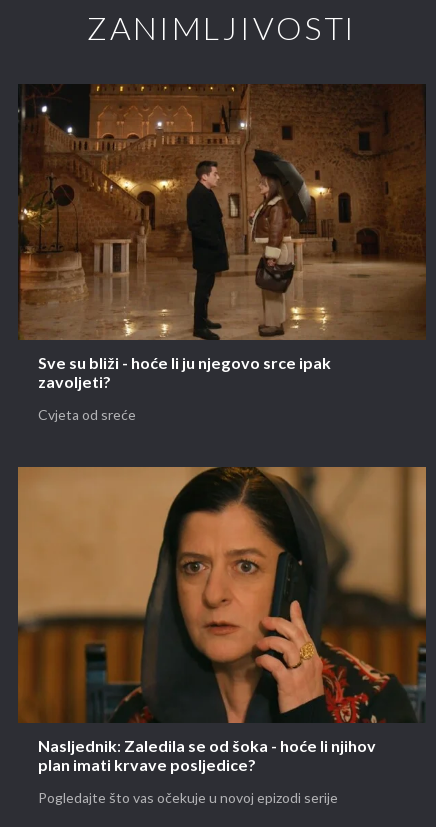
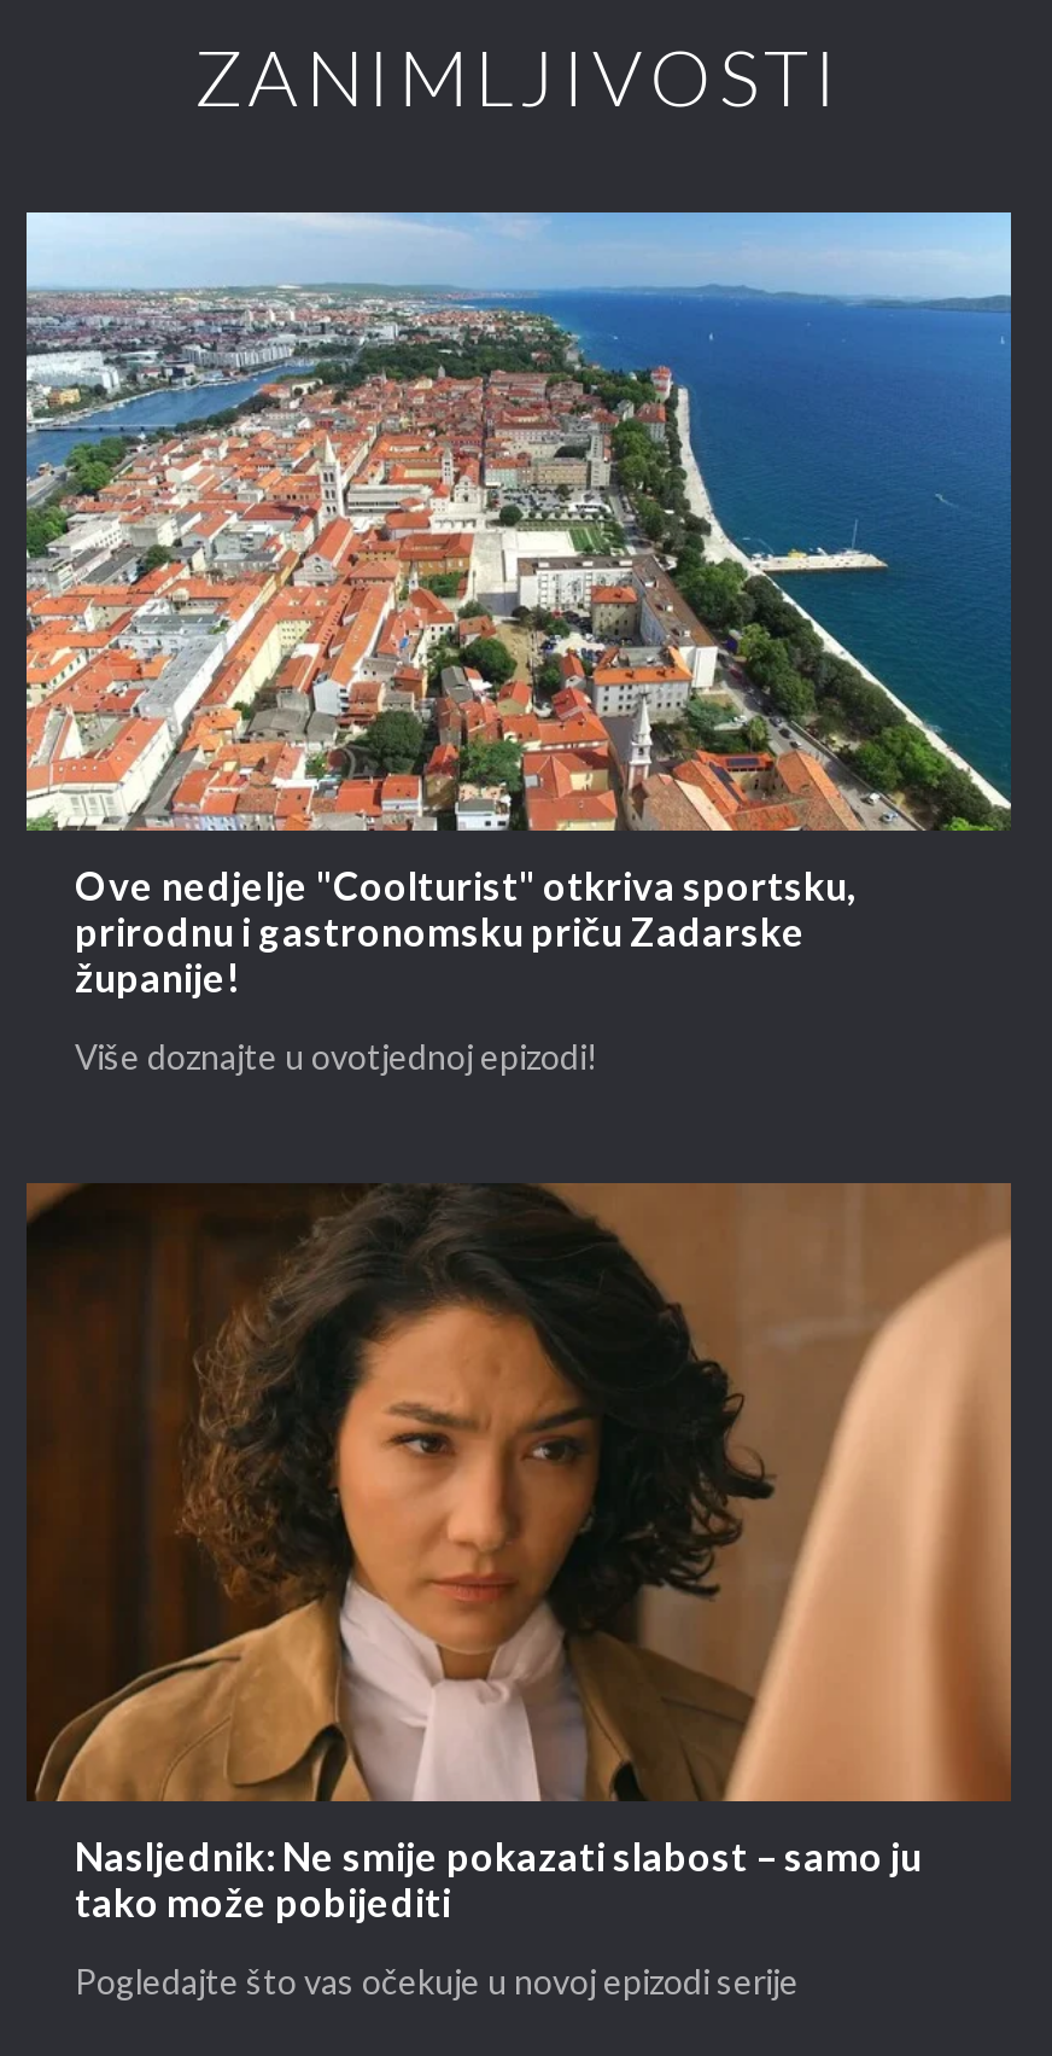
[17,83,427,393] [image] | Sve su bliži - hoće li ju njegovo srce ipak | zavoljeti? -> [24,210,1013,1005] [image] | Ove nedjelje "Coolturist" otkriva sportsku, | prirodnu i gastronomsku priču Zadarske | županije!
[38,407,136,424] Cvjeta od sreće -> [75,1039,598,1080] Više doznajte u ovotjednoj epizodi!
[17,466,426,776] [image] | Nasljednik: Zaledila se od šoka - hoće li njihov | plan imati krvave posljedice? -> [27,1183,1013,1929] [image] | Nasljednik: Ne smije pokazati slabost – samo ju | tako može pobijediti

